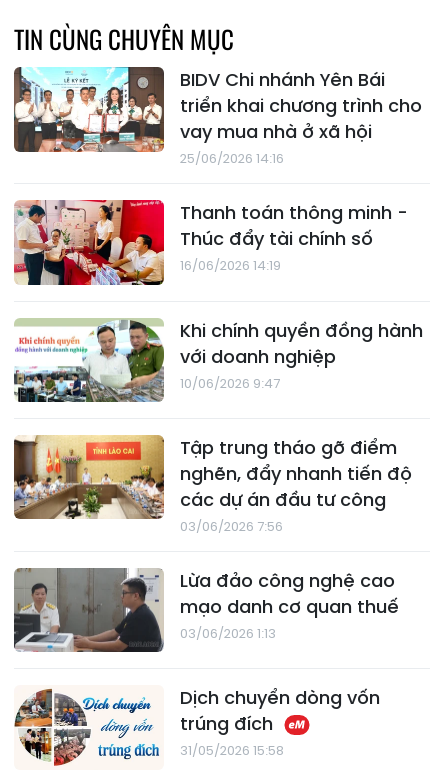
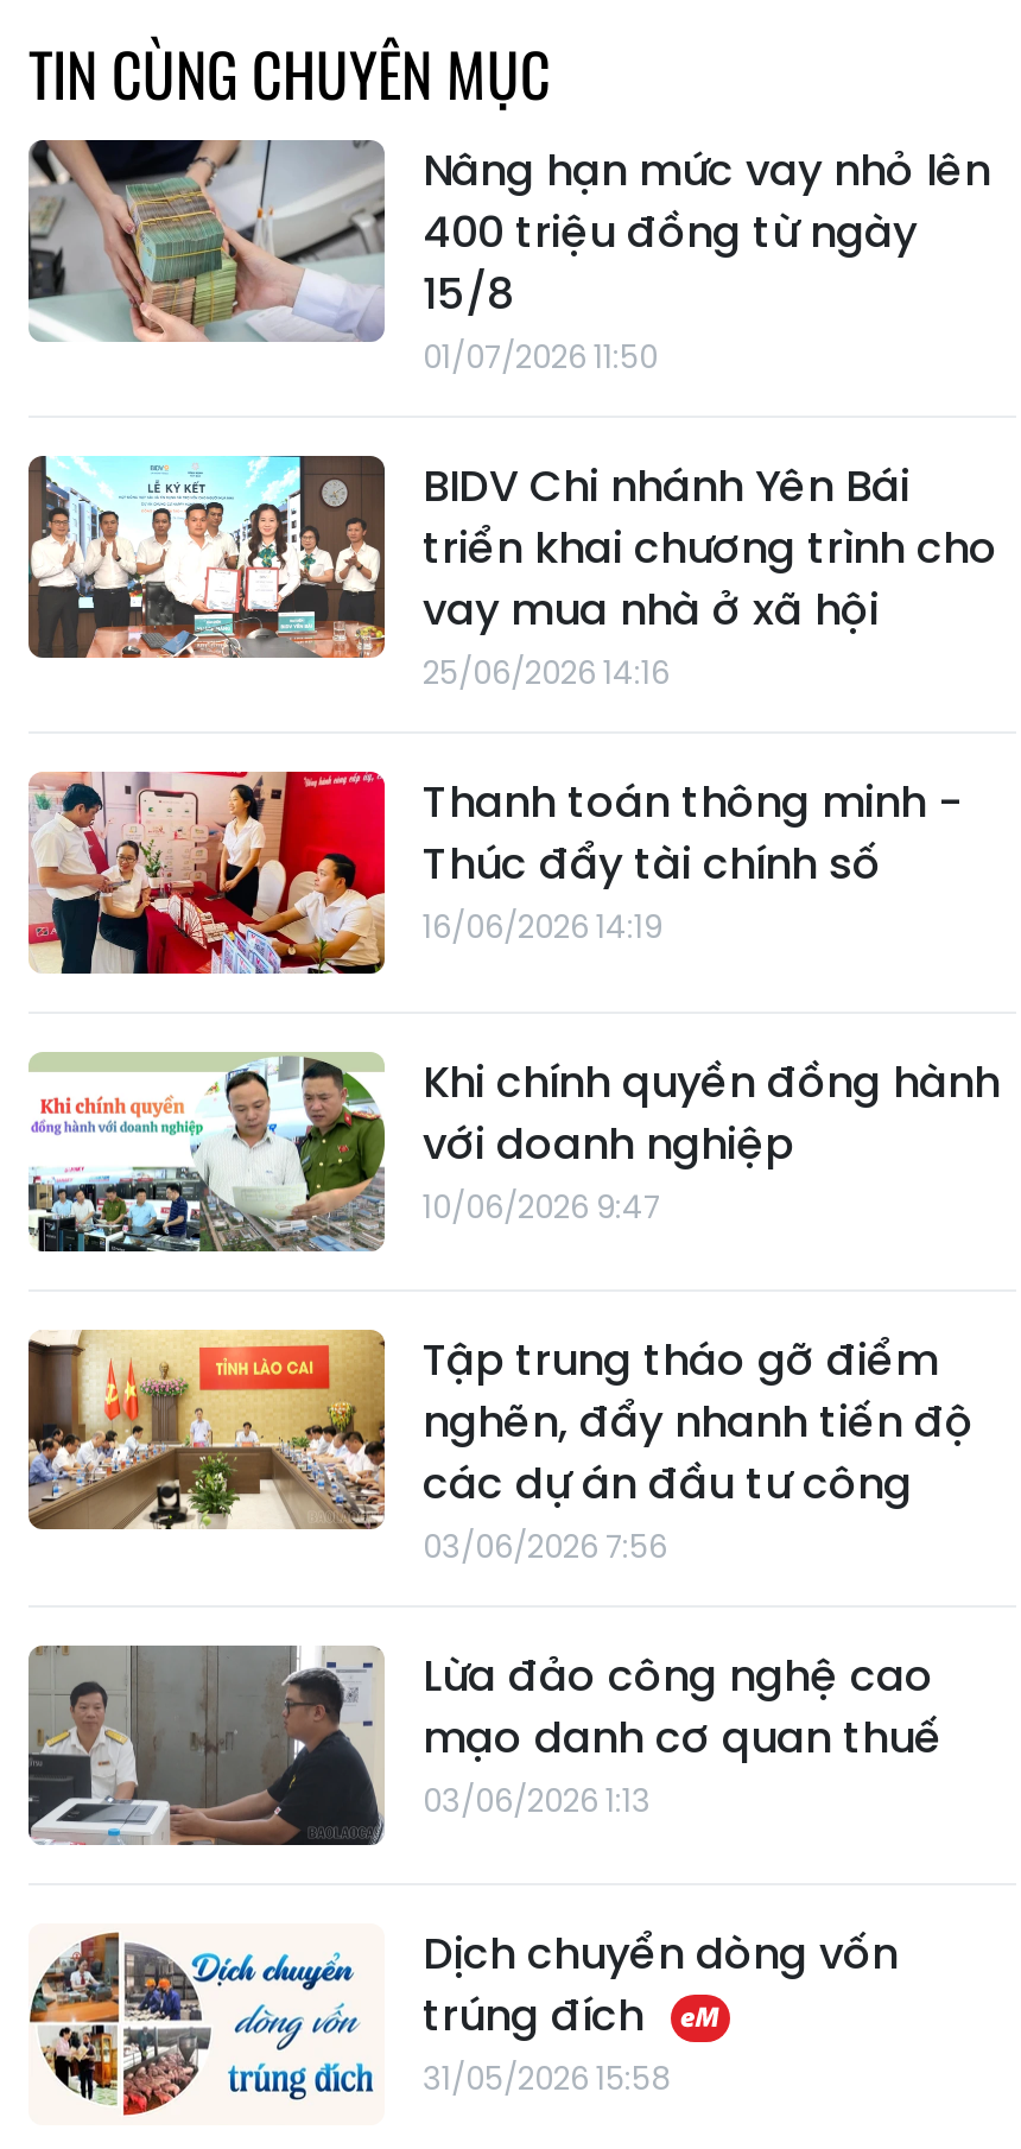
none -> [28,138,990,380] [image] | Nâng hạn mức vay nhỏ lên | 400 triệu đồng từ ngày | 15/8 | 01/07/2026 11:50

